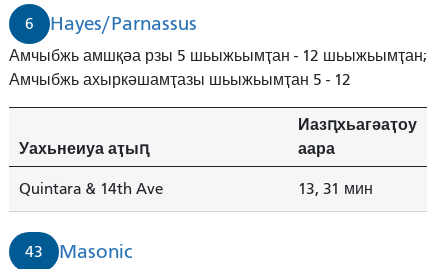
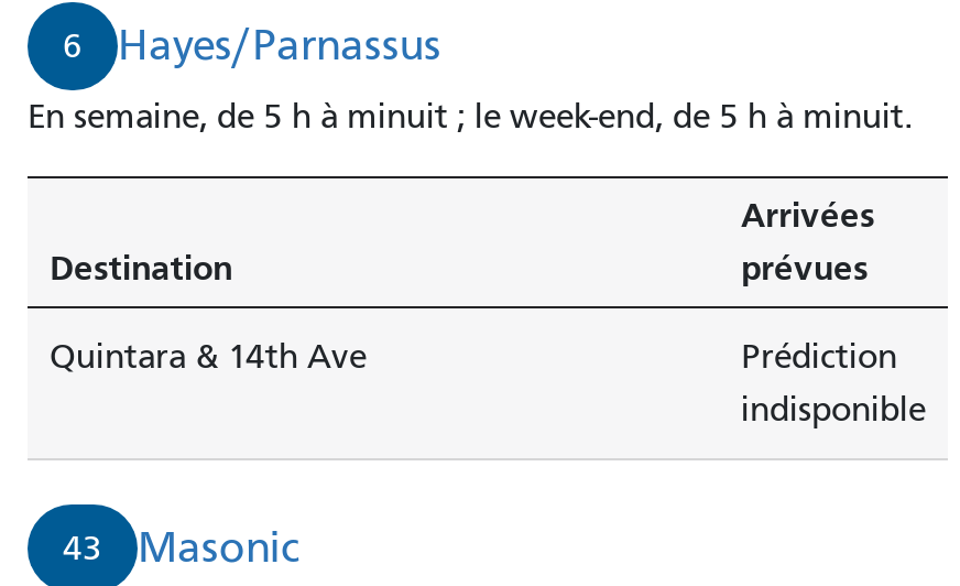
[9,47,427,89] Амчыбжь амшқәа рзы 5 шьыжьымҭан - 12 шьыжьымҭан; | Амчыбжь ахыркәшамҭазы шьыжьымҭан 5 - 12 -> [28,96,913,136] En semaine, de 5 h à minuit ; le week-end, de 5 h à minuit.
[298,115,417,158] Иазԥхьагәаҭоу | аара -> [741,193,875,288] Arrivées | prévues
[19,139,149,158] Уахьнеиуа аҭыԥ -> [50,246,232,288] Destination
moved [19,180,163,198] -> [50,336,367,376]: Quintara & 14th Ave
[298,180,373,198] 13, 31 мин -> [741,336,926,429] Prédiction | indisponible

